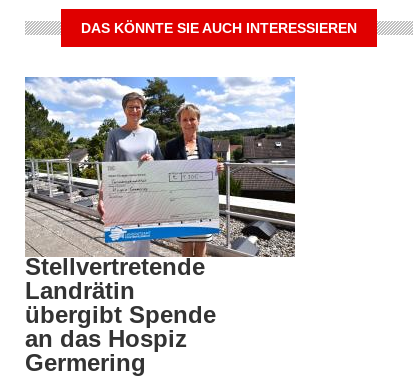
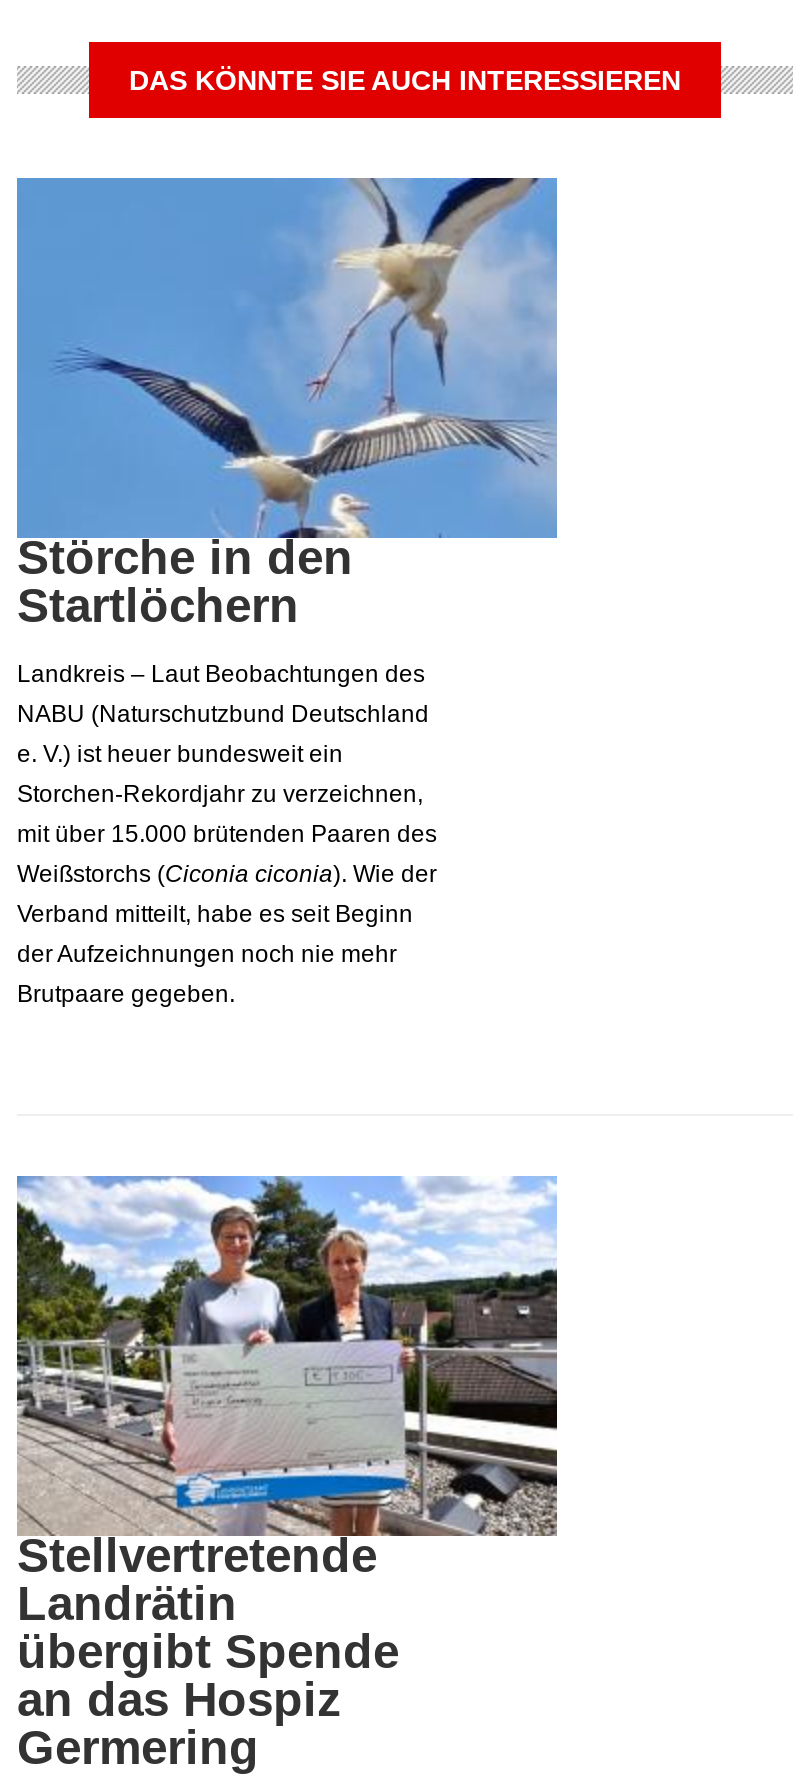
none -> [15,176,559,1008] [image] | Störche in den | Startlöchern | Landkreis – Laut Beobachtungen des | NABU (Naturschutzbund Deutschland | e. V.) ist heuer bundesweit ein | Storchen-Rekordjahr zu verzeichnen, | mit über 15.000 brütenden Paaren des | Weißstorchs (Ciconia ciconia). Wie der | Verband mitteilt, habe es seit Beginn | der Aufzeichnungen noch nie mehr | Brutpaare gegeben.

